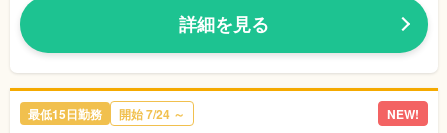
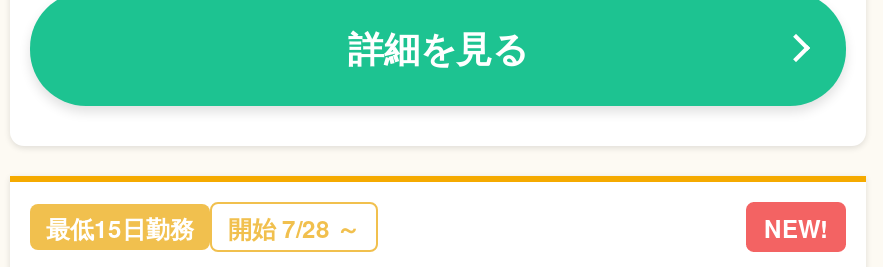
[28,105,185,123] 最低15日勤務 開始 7/24 ～ -> [46,209,360,245] 最低15日勤務 開始 7/28 ～

